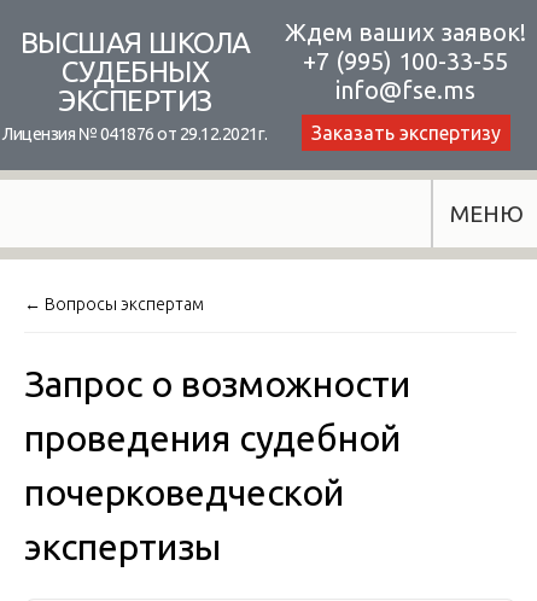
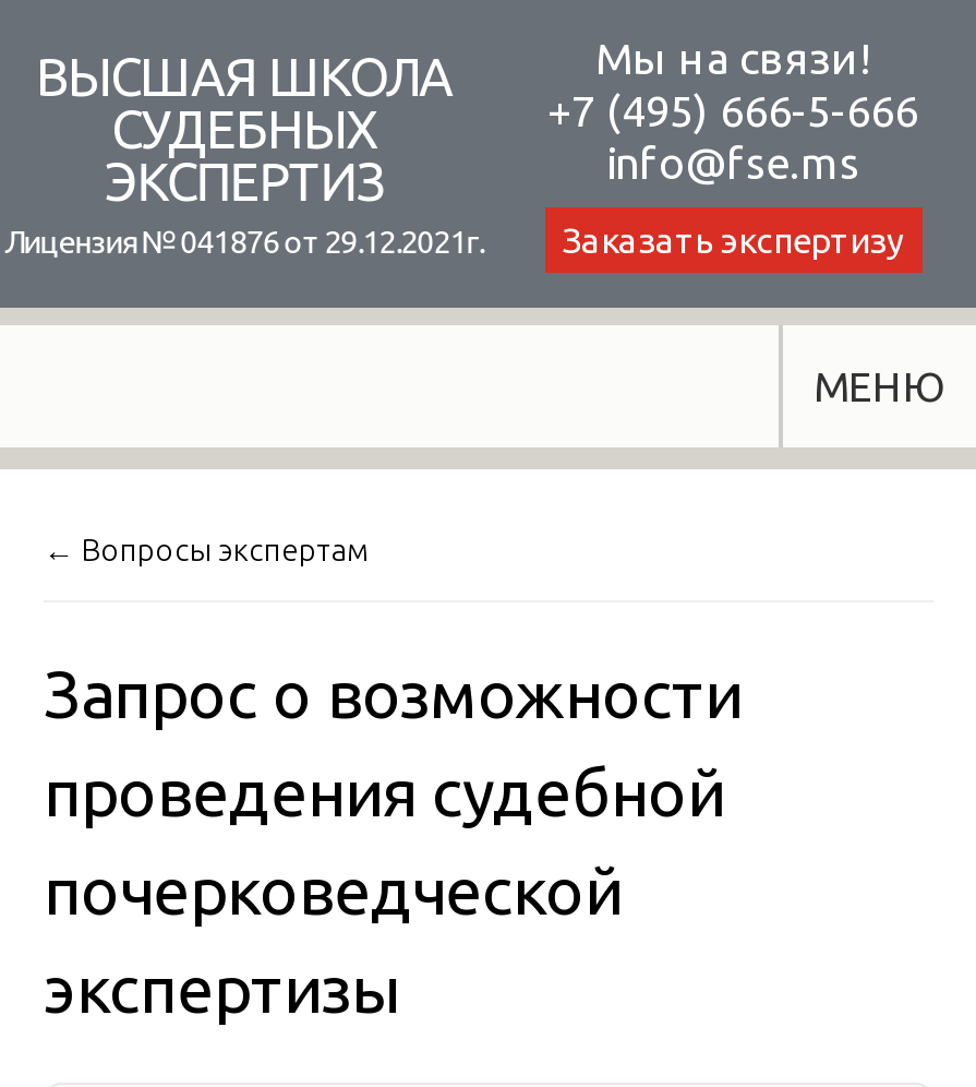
[285,18,526,75] Ждем ваших заявок! | +7 (995) 100-33-55 -> [547,33,918,135] Мы на связи! | +7 (495) 666-5-666

